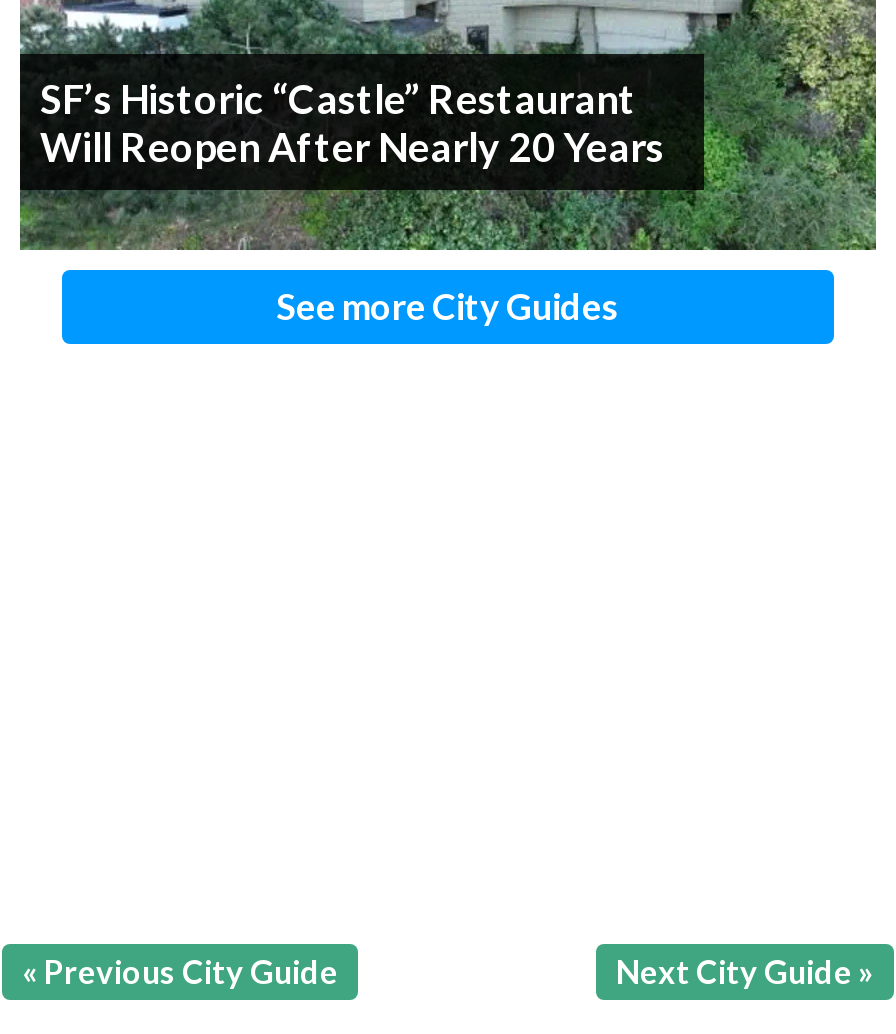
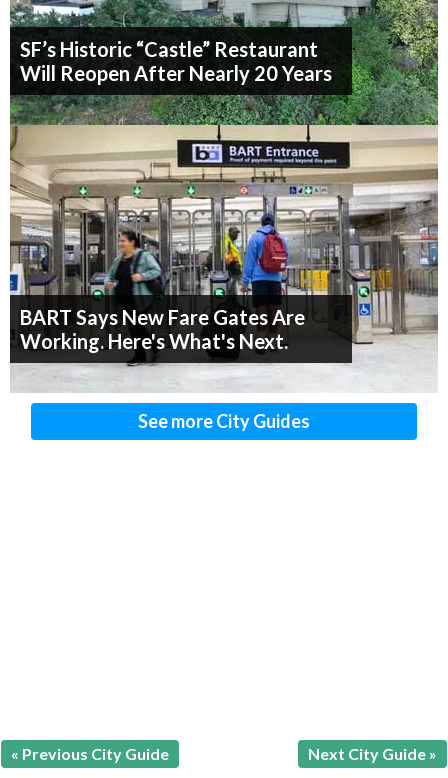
none -> [10,125,438,393] [image] | BART Says New Fare Gates Are | Working. Here's What's Next.

